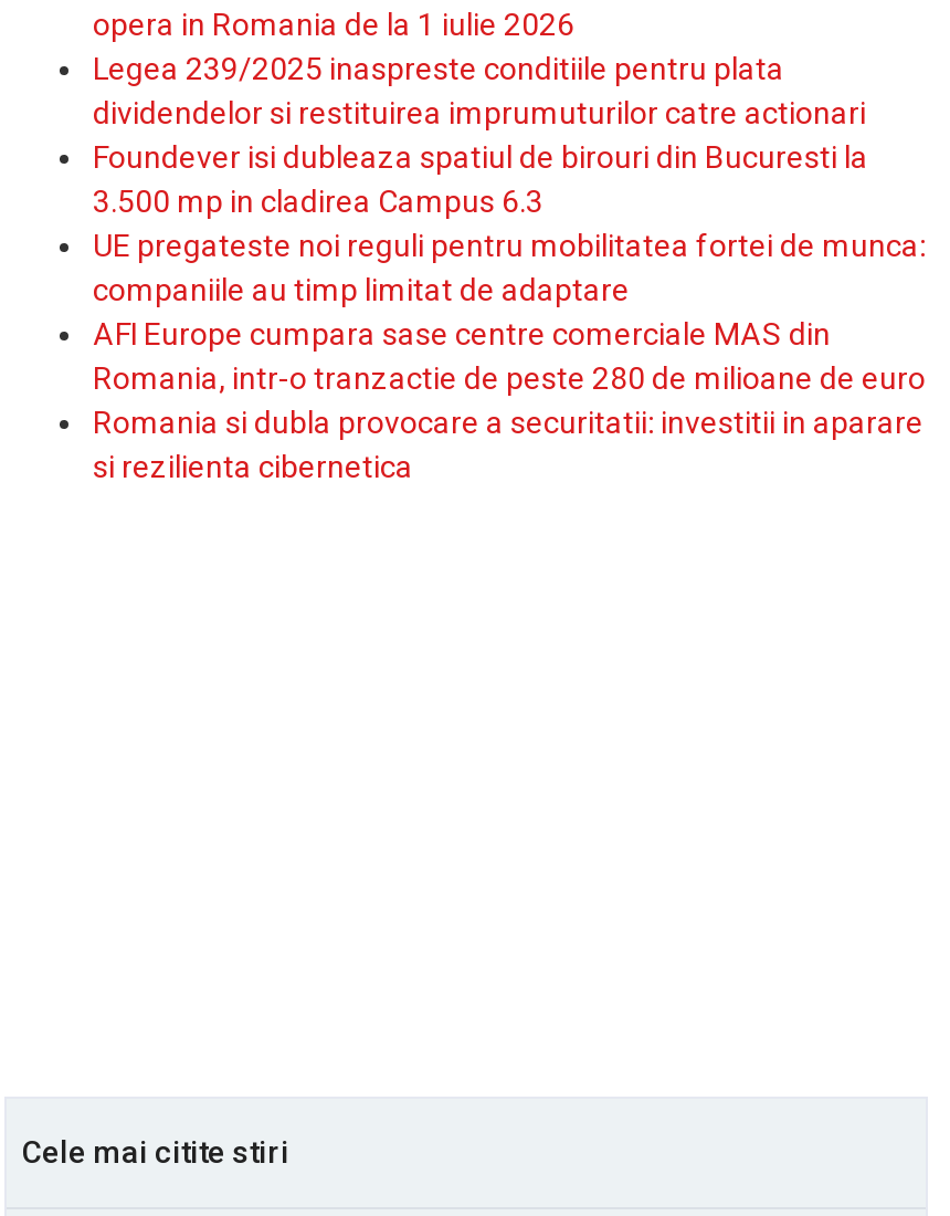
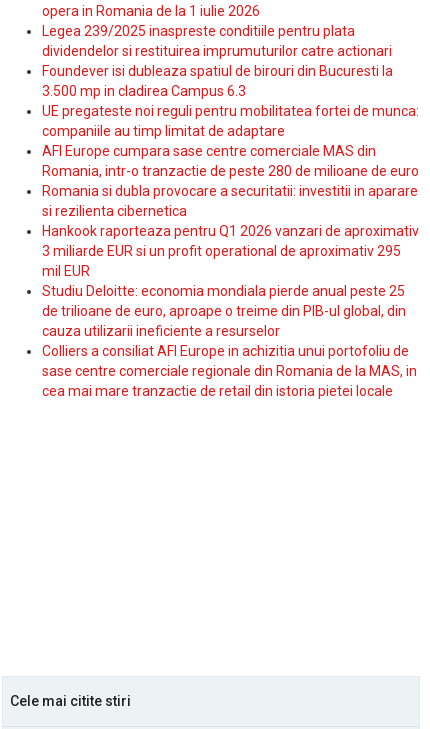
none -> [42,223,419,399] Hankook raporteaza pentru Q1 2026 vanzari de aproximativ | 3 miliarde EUR si un profit operational de aproximativ 295 | mil EUR | Studiu Deloitte: economia mondiala pierde anual peste 25 | de trilioane de euro, aproape o treime din PIB-ul global, din | cauza utilizarii ineficiente a resurselor | Colliers a consiliat AFI Europe in achizitia unui portofoliu de | sase centre comerciale regionale din Romania de la MAS, in | cea mai mare tranzactie de retail din istoria pietei locale

